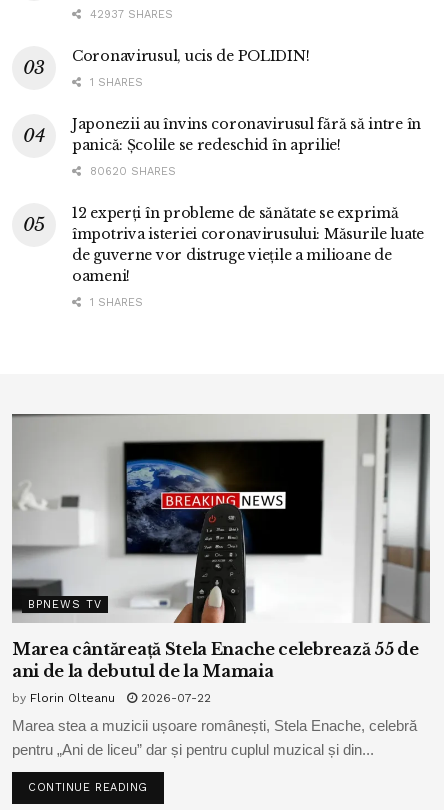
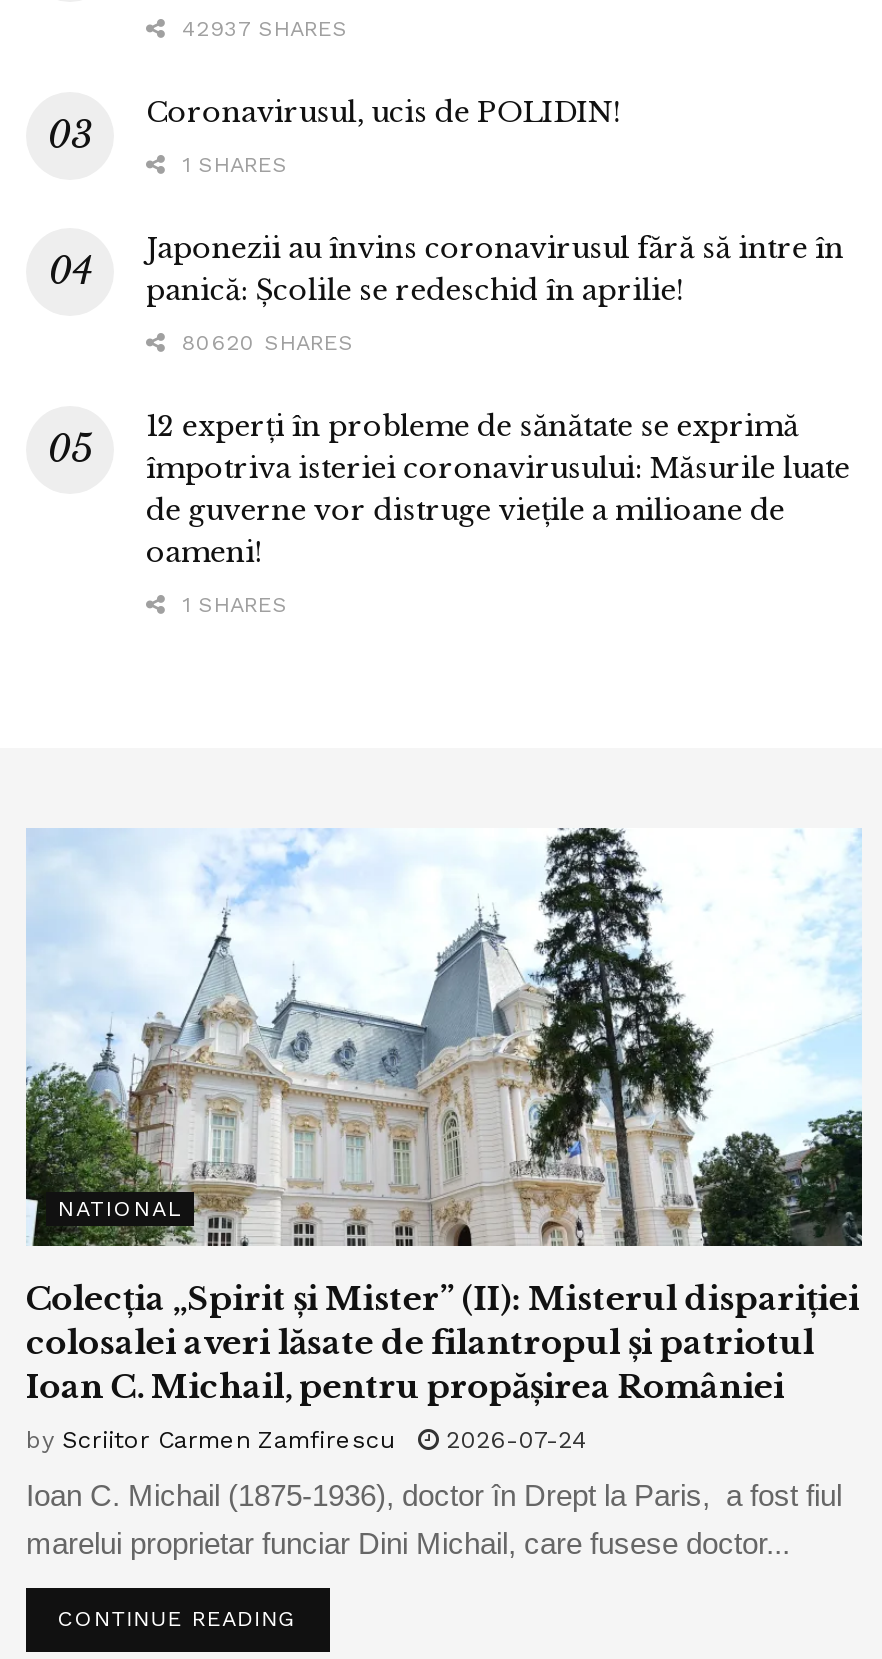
[11,413,431,611] [image] | BPNEWS TV -> [26,826,862,1248] [image] | NATIONAL
[12,639,418,681] Marea cântăreață Stela Enache celebrează 55 de | ani de la debutul de la Mamaia -> [26,1278,859,1406] Colecția „Spirit și Mister” (II): Misterul dispariției | colosalei averi lăsate de filantropul și patriotul | Ioan C. Michail, pentru propășirea României
[12,691,211,705] by Florin Olteanu | 2026-07-22 -> [26,1426,586,1454] by Scriitor Carmen Zamfirescu | 2026-07-24
[12,717,417,758] Marea stea a muzicii ușoare românești, Stela Enache, celebră | pentru „Ani de liceu” dar și pentru cuplul muzical și din... -> [26,1478,842,1560] Ioan C. Michail (1875-1936), doctor în Drept la Paris, a fost fiul | marelui proprietar funciar Dini Michail, care fusese doctor...

